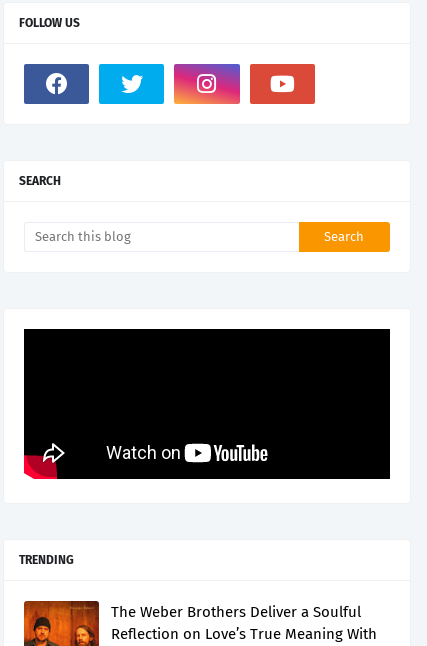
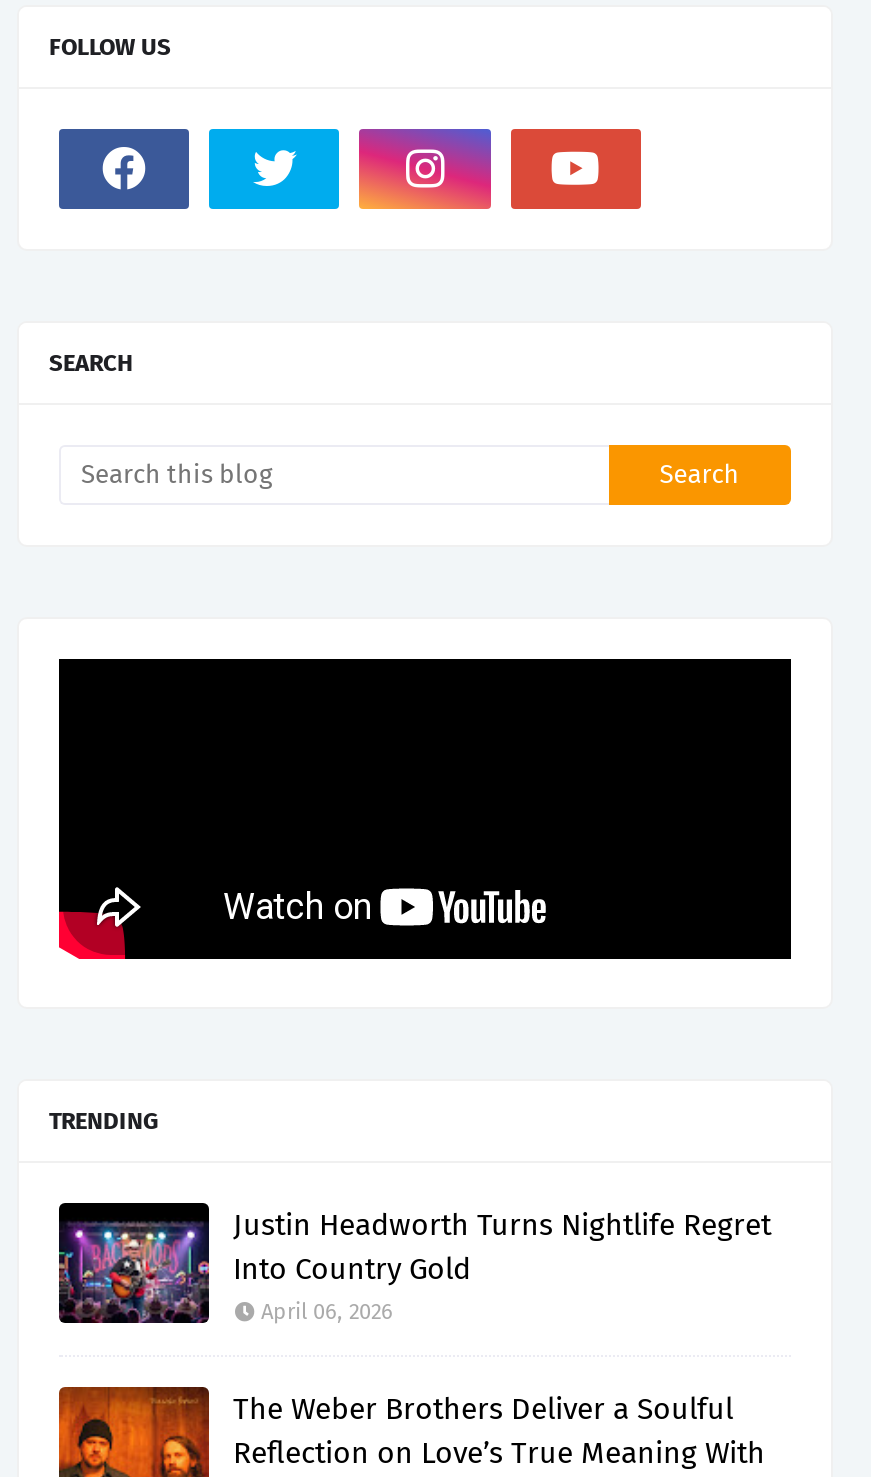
none -> [57,1201,771,1325] [image] | Justin Headworth Turns Nightlife Regret | Into Country Gold | April 06, 2026

